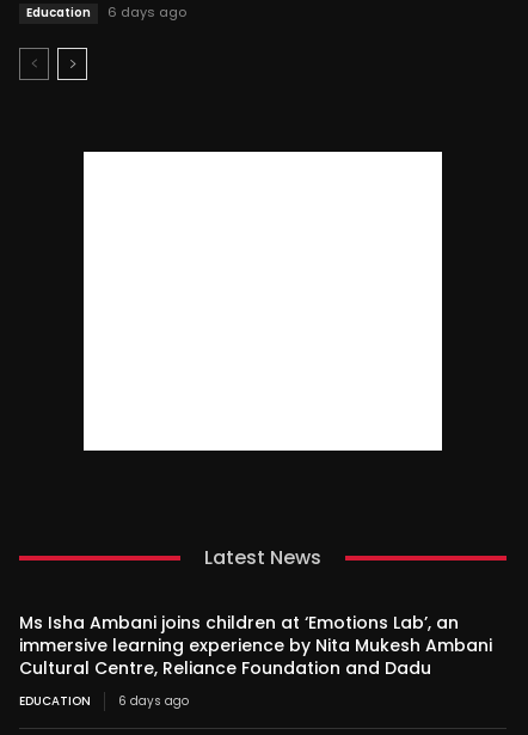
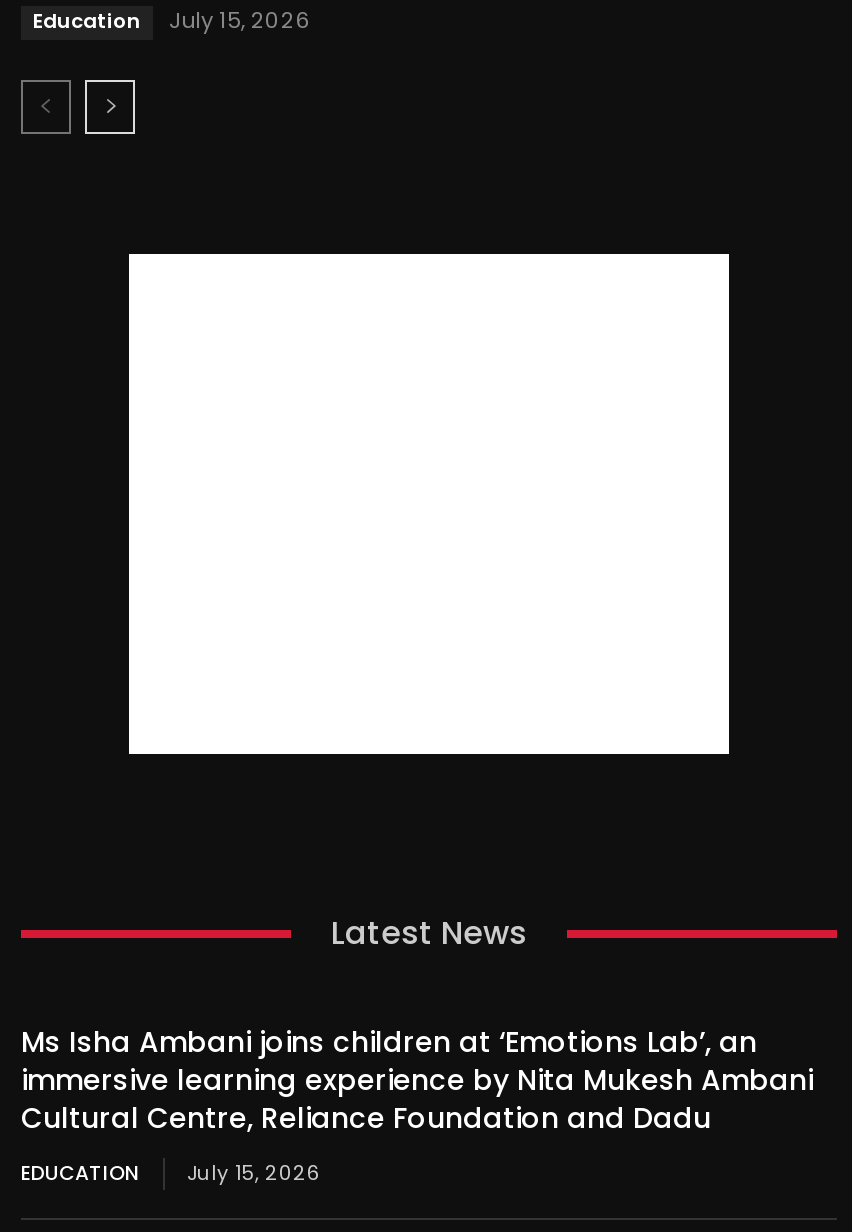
[26,3,186,22] Education 6 days ago -> [33,4,311,36] Education July 15, 2026
[19,692,189,710] EDUCATION 6 days ago -> [21,1158,321,1188] EDUCATION July 15, 2026

